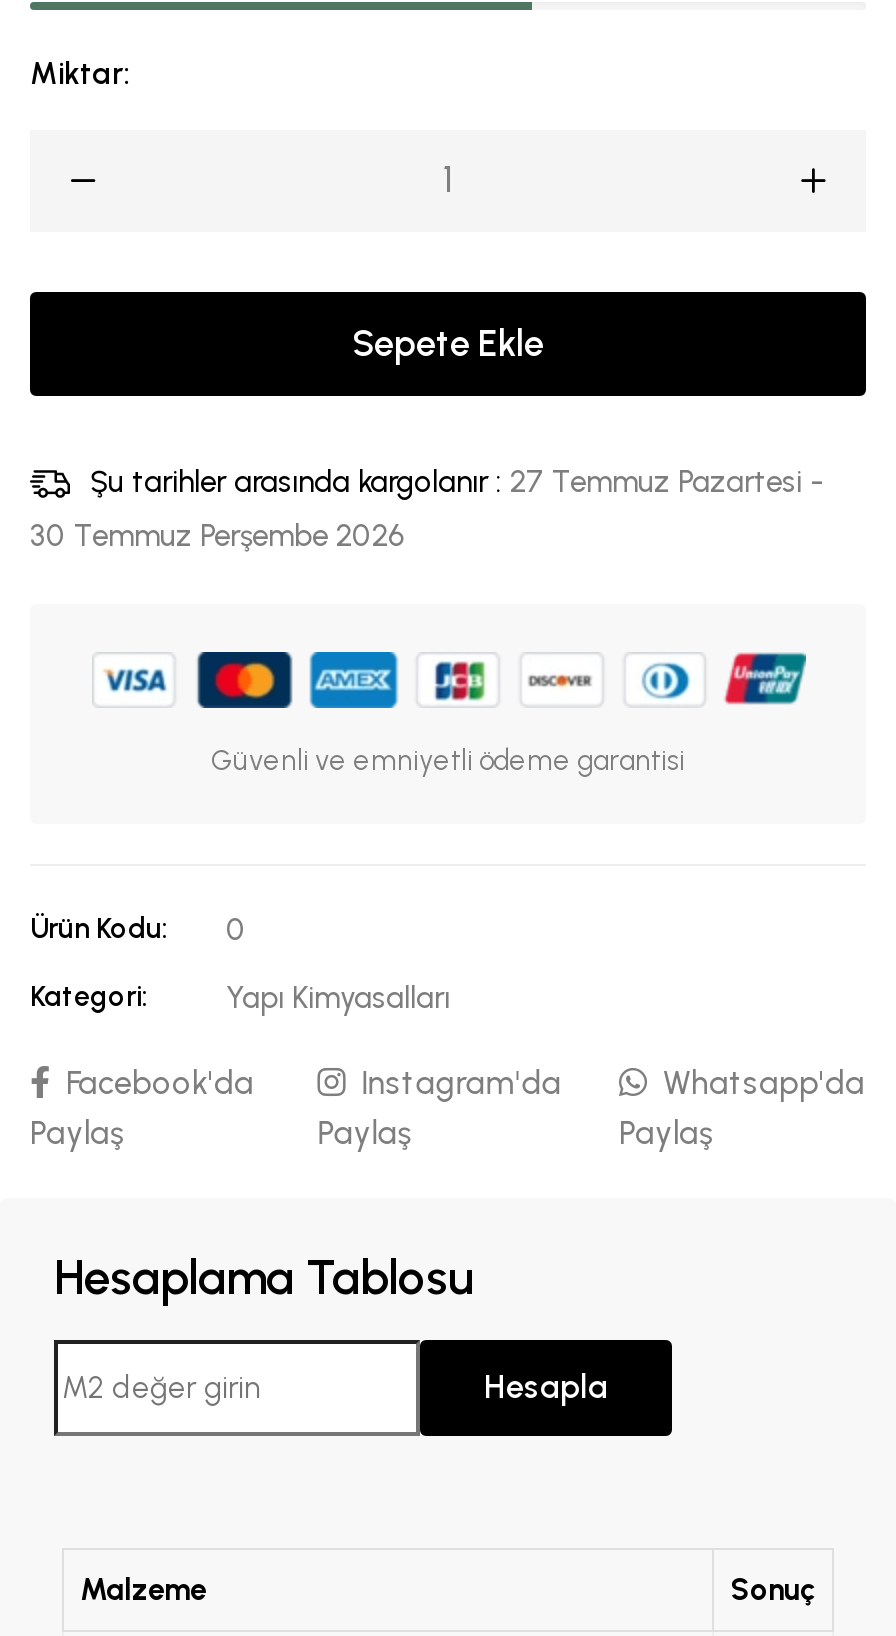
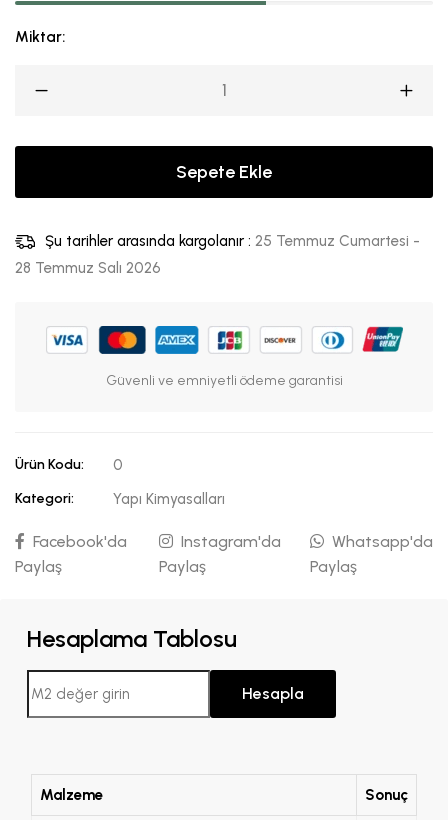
[90,464,824,500] Şu tarihler arasında kargolanır : 27 Temmuz Pazartesi - -> [45,232,420,250] Şu tarihler arasında kargolanır : 25 Temmuz Cumartesi -
[30,518,406,554] 30 Temmuz Perşembe 2026 -> [15,259,161,277] 28 Temmuz Salı 2026

